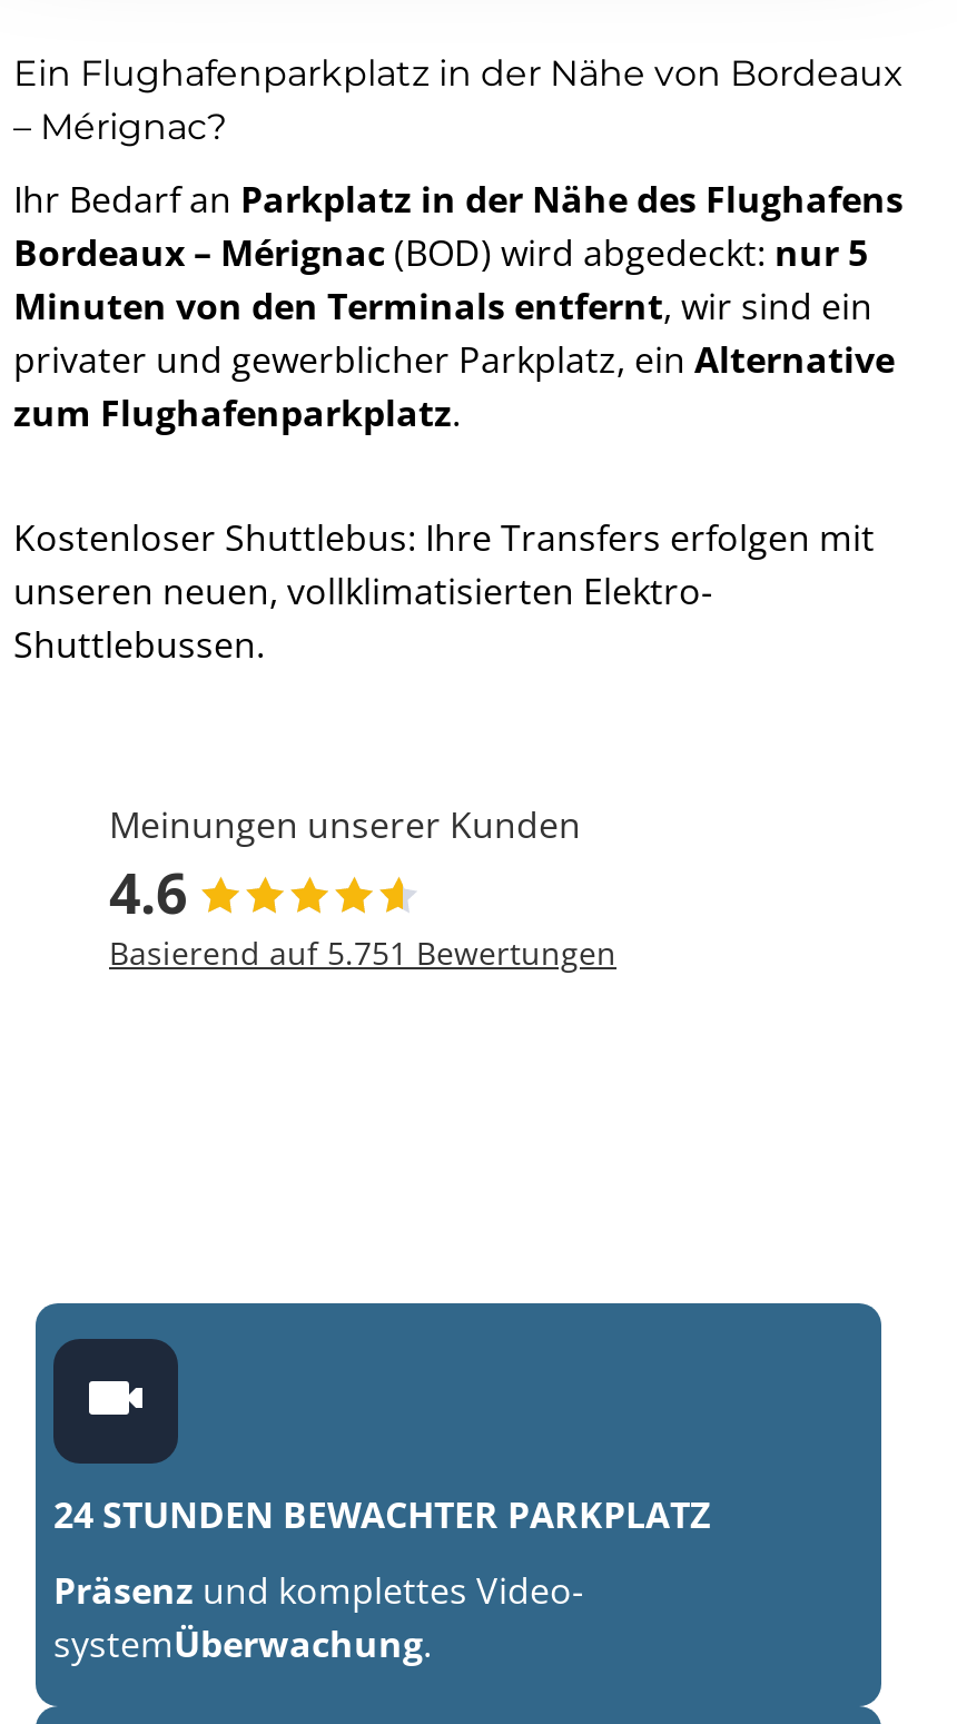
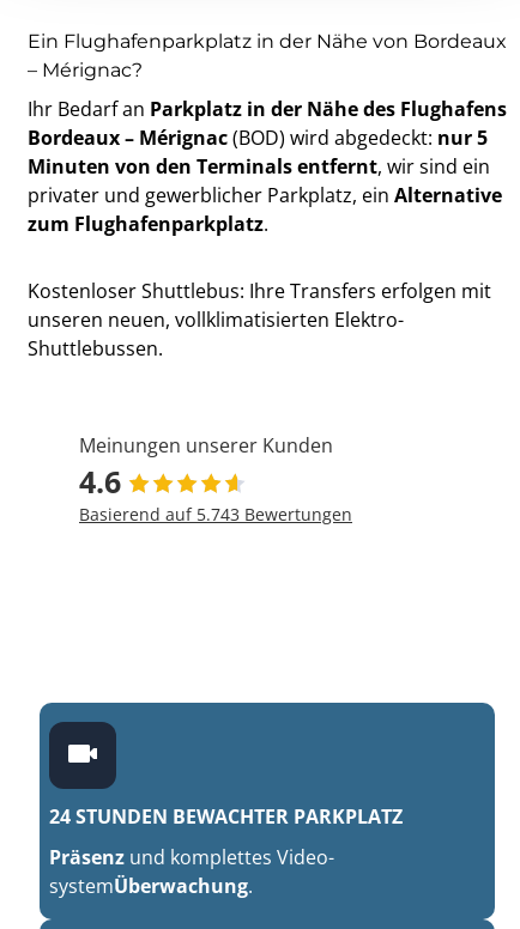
[109,932,616,974] Basierend auf 5.751 Bewertungen -> [79,503,352,526] Basierend auf 5.743 Bewertungen

